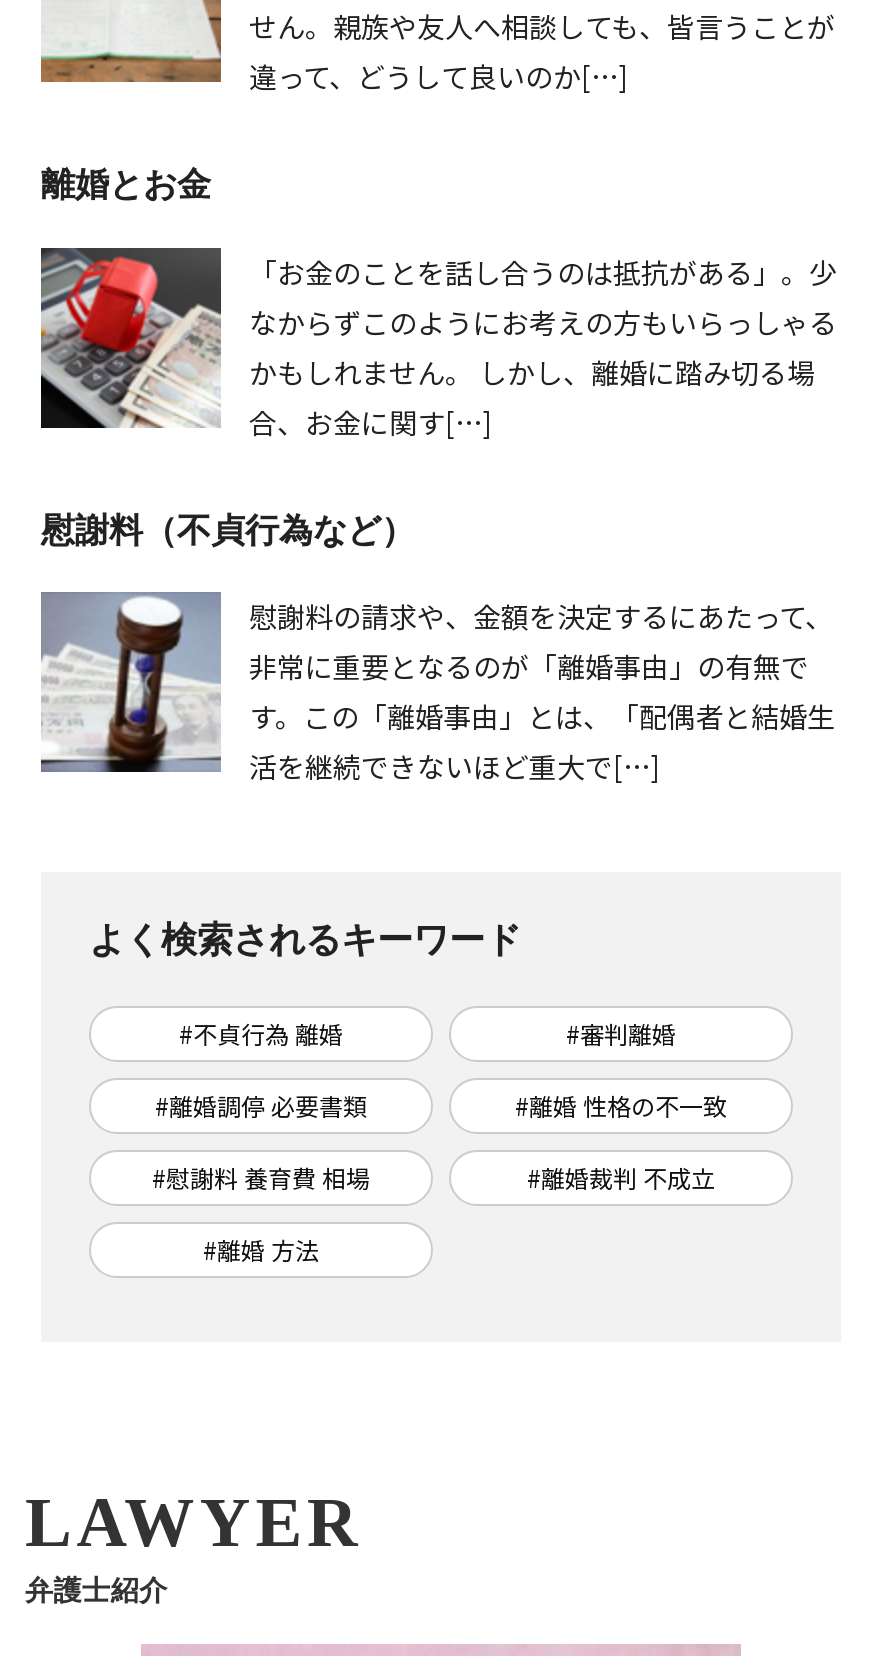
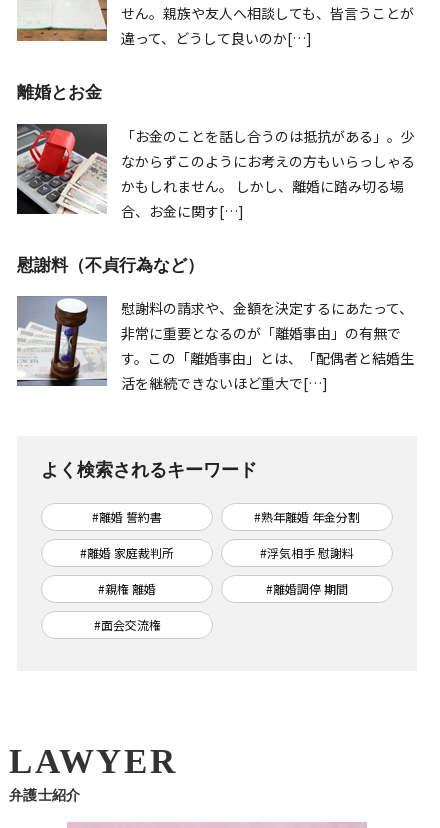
[179,1015,676,1049] #不貞行為 離婚 | #審判離婚 -> [92,507,360,524] #離婚 誓約書 | #熟年離婚 年金分割
[155,1087,727,1121] #離婚調停 必要書類 | #離婚 性格の不一致 -> [80,543,354,560] #離婚 家庭裁判所 | #浮気相手 慰謝料
[152,1159,715,1193] #慰謝料 養育費 相場 | #離婚裁判 不成立 -> [98,579,348,596] #親権 離婚 | #離婚調停 期間
[203,1231,319,1265] #離婚 方法 -> [93,615,160,632] #面会交流権

